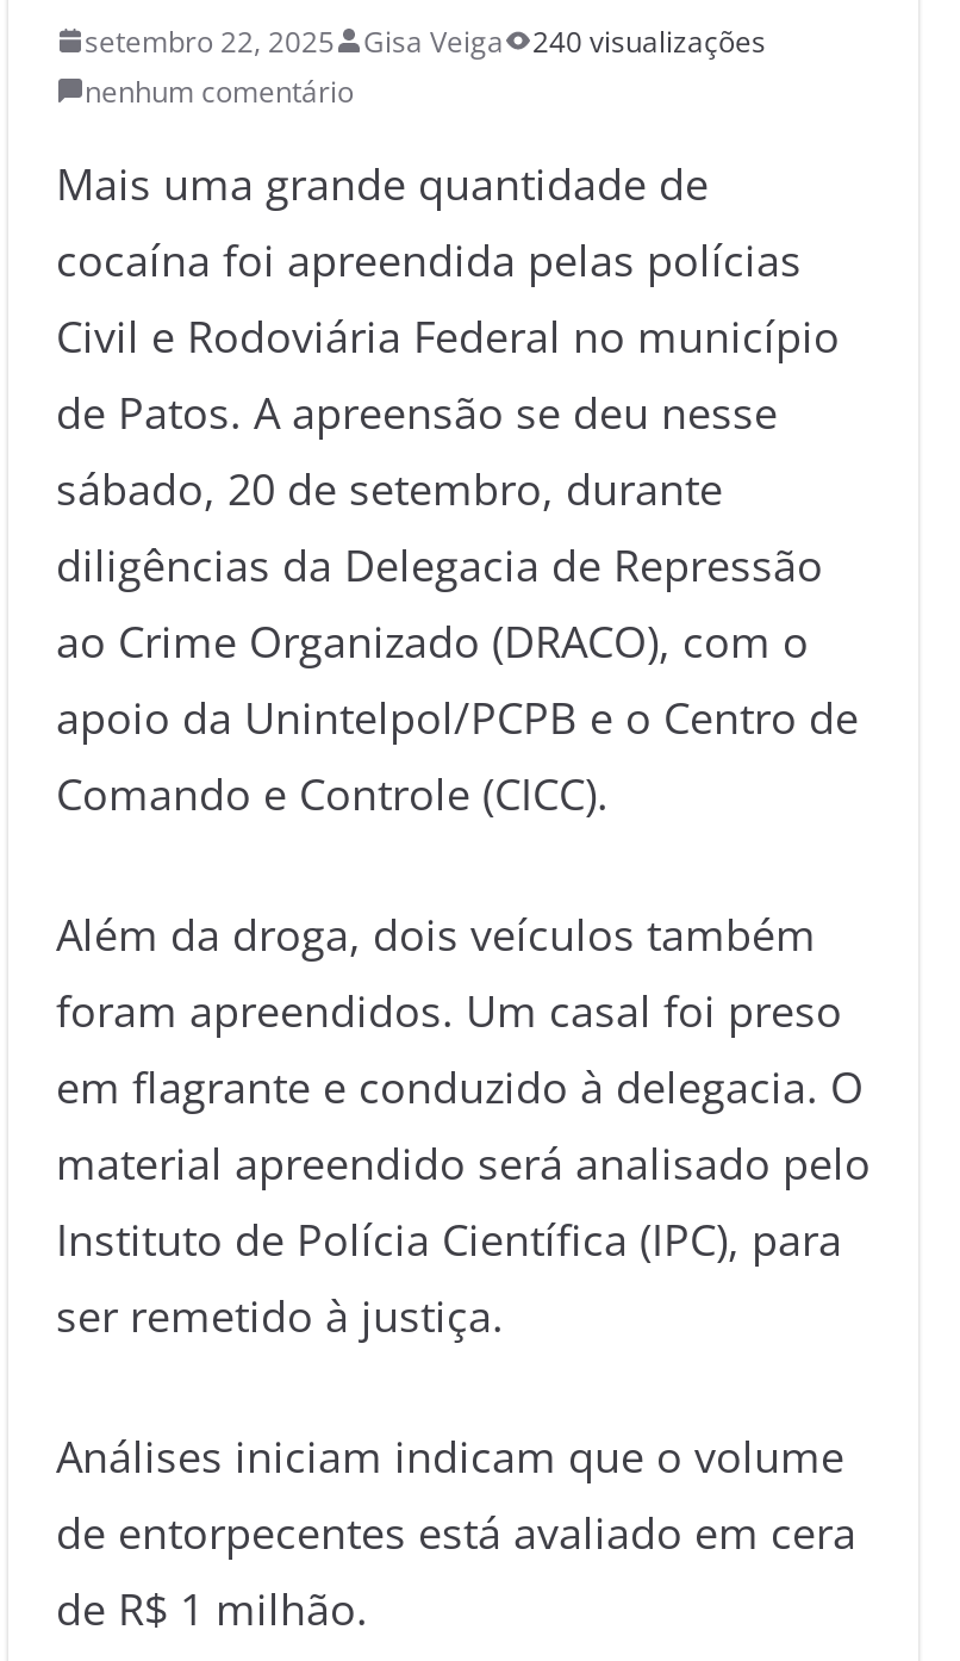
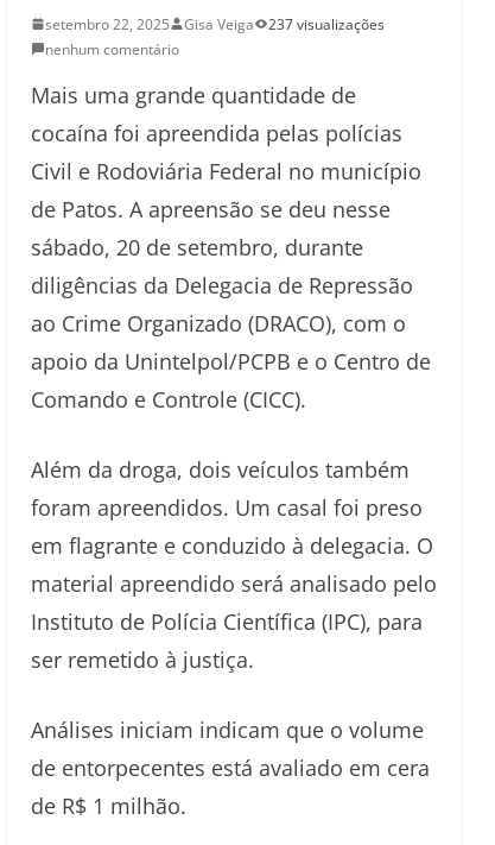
[532,21,766,62] 240 visualizações -> [268,14,385,34] 237 visualizações

